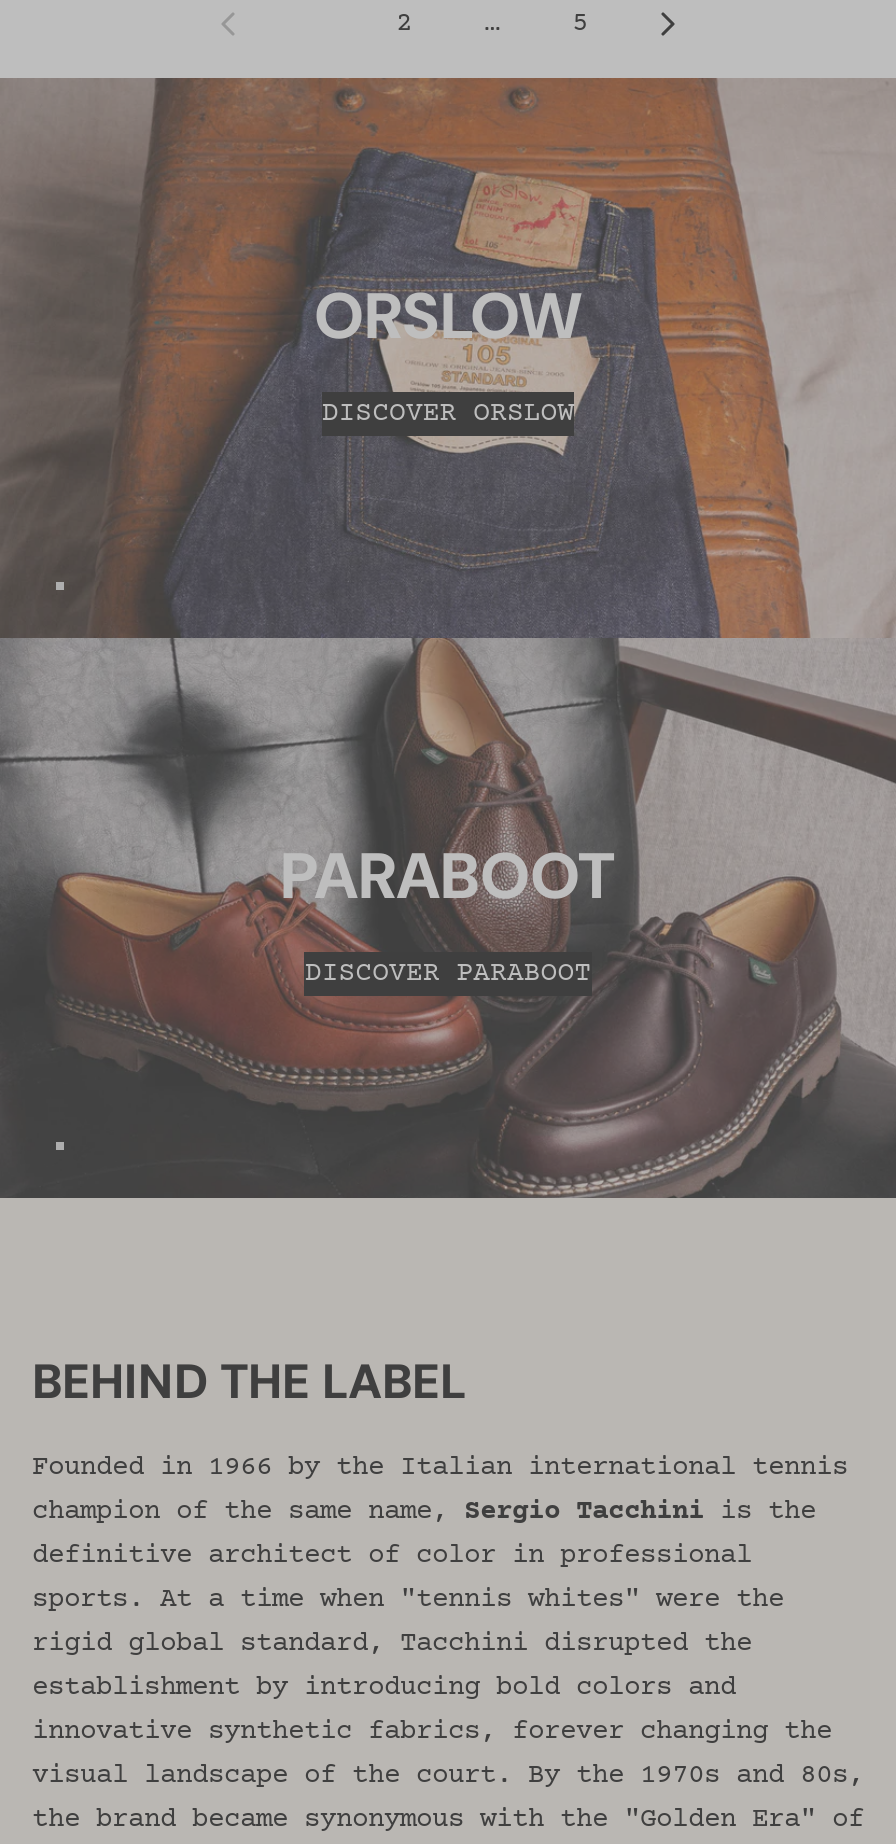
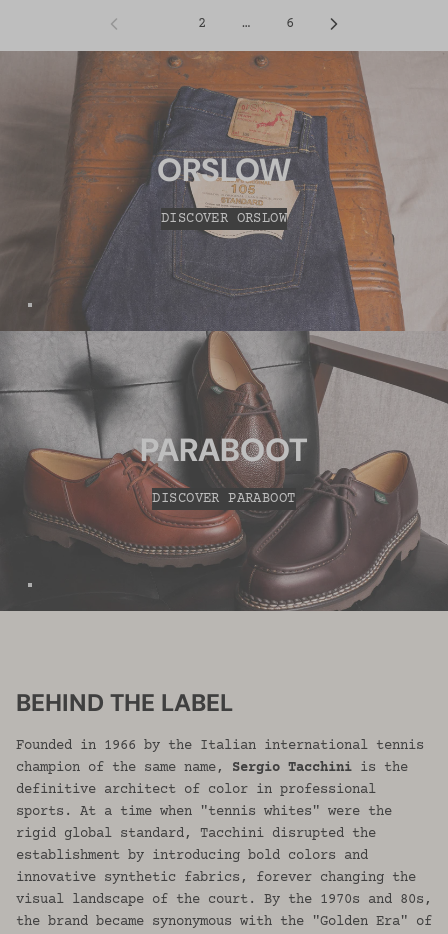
[572,8,588,40] 5 -> [286,16,294,32] 6

